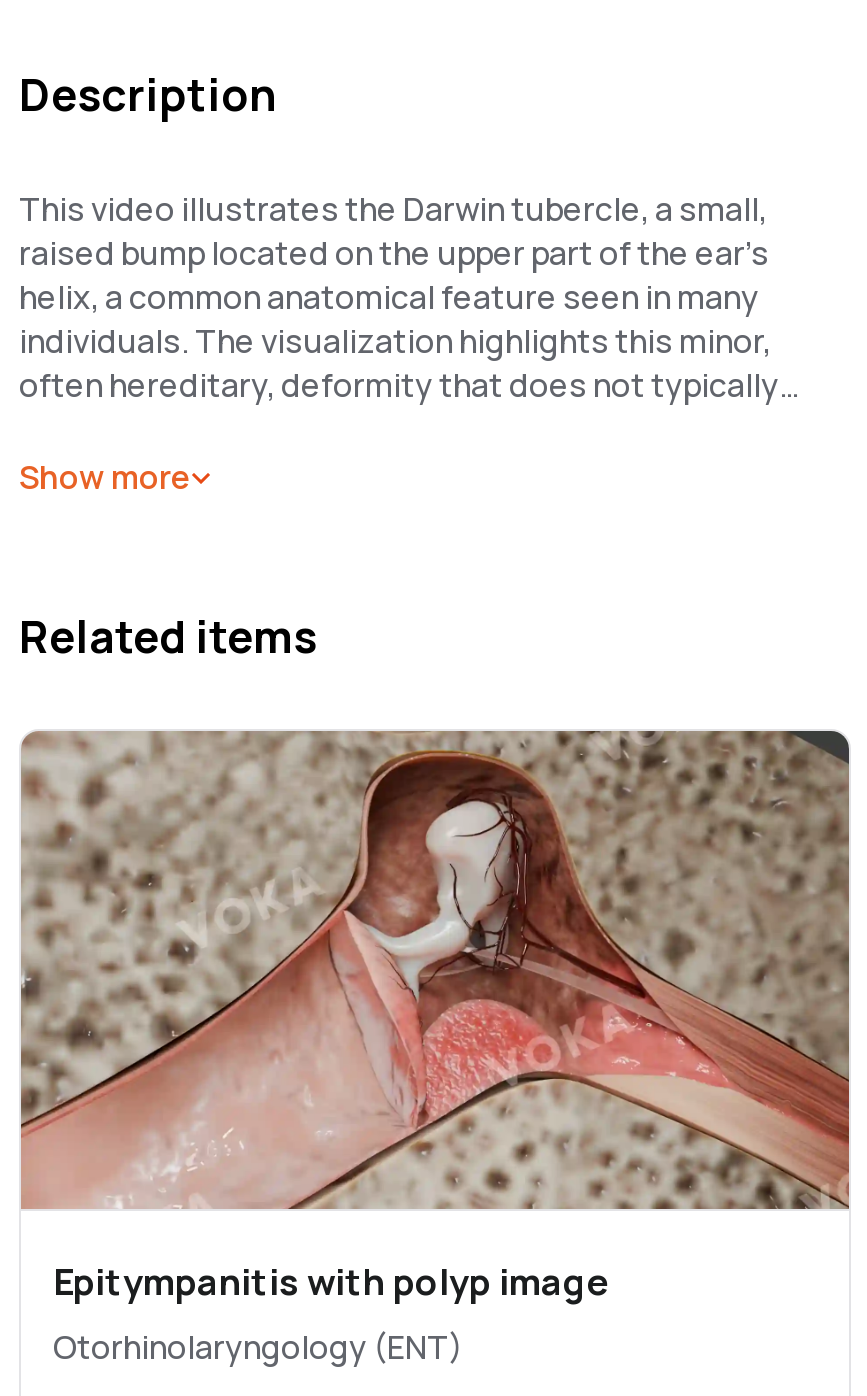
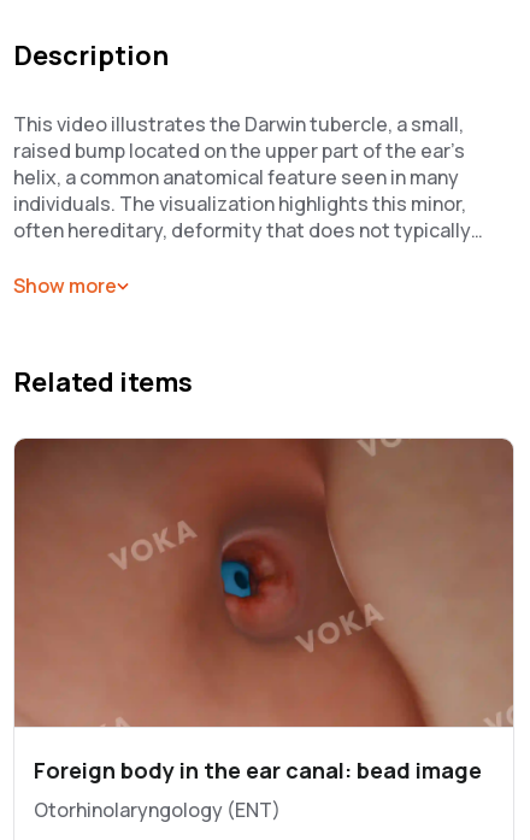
[19,729,849,1305] [image] | Epitympanitis with polyp image -> [14,439,513,784] [image] | Foreign body in the ear canal: bead image

